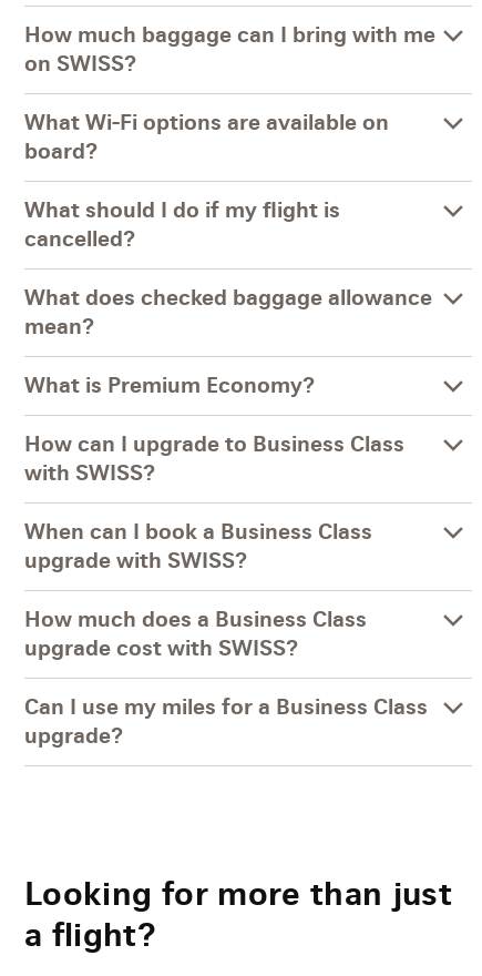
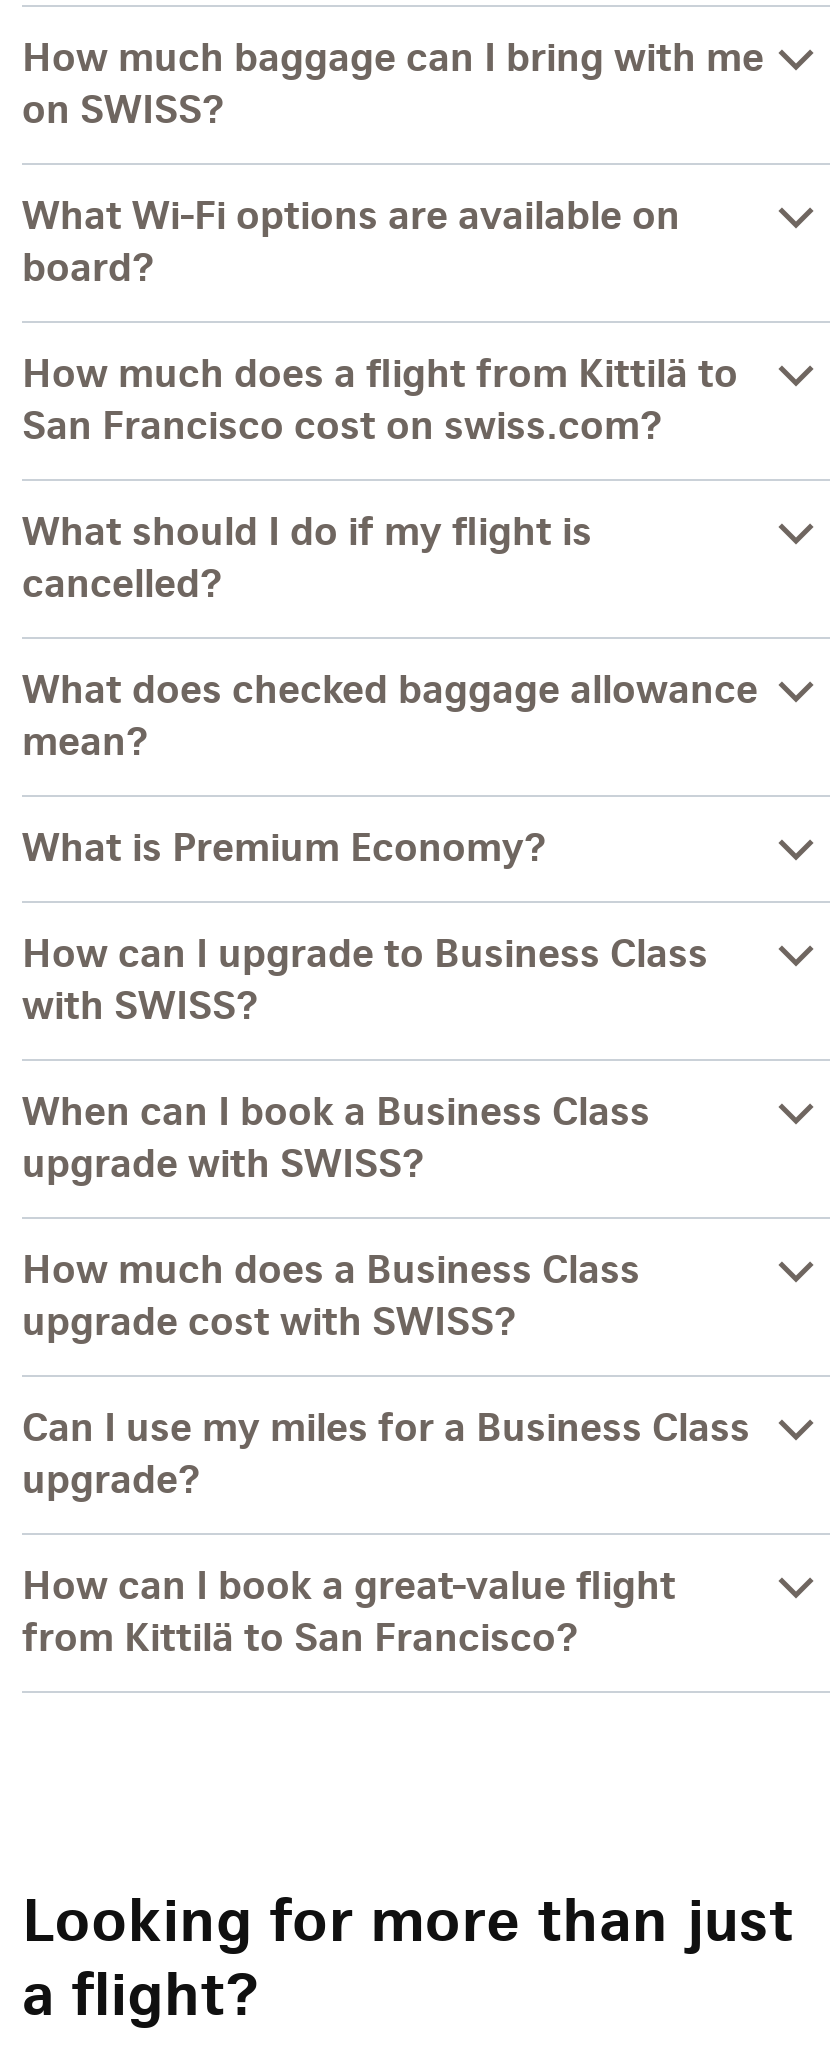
none -> [22,348,738,450] How much does a flight from Kittilä to | San Francisco cost on swiss.com?
none -> [22,1560,676,1662] How can I book a great-value flight | from Kittilä to San Francisco?

